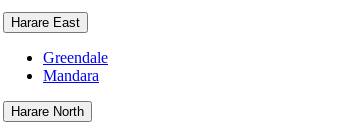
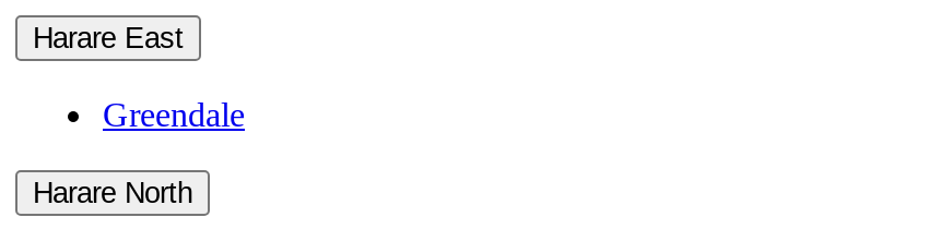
[43,67,99,84] Mandara -> none

